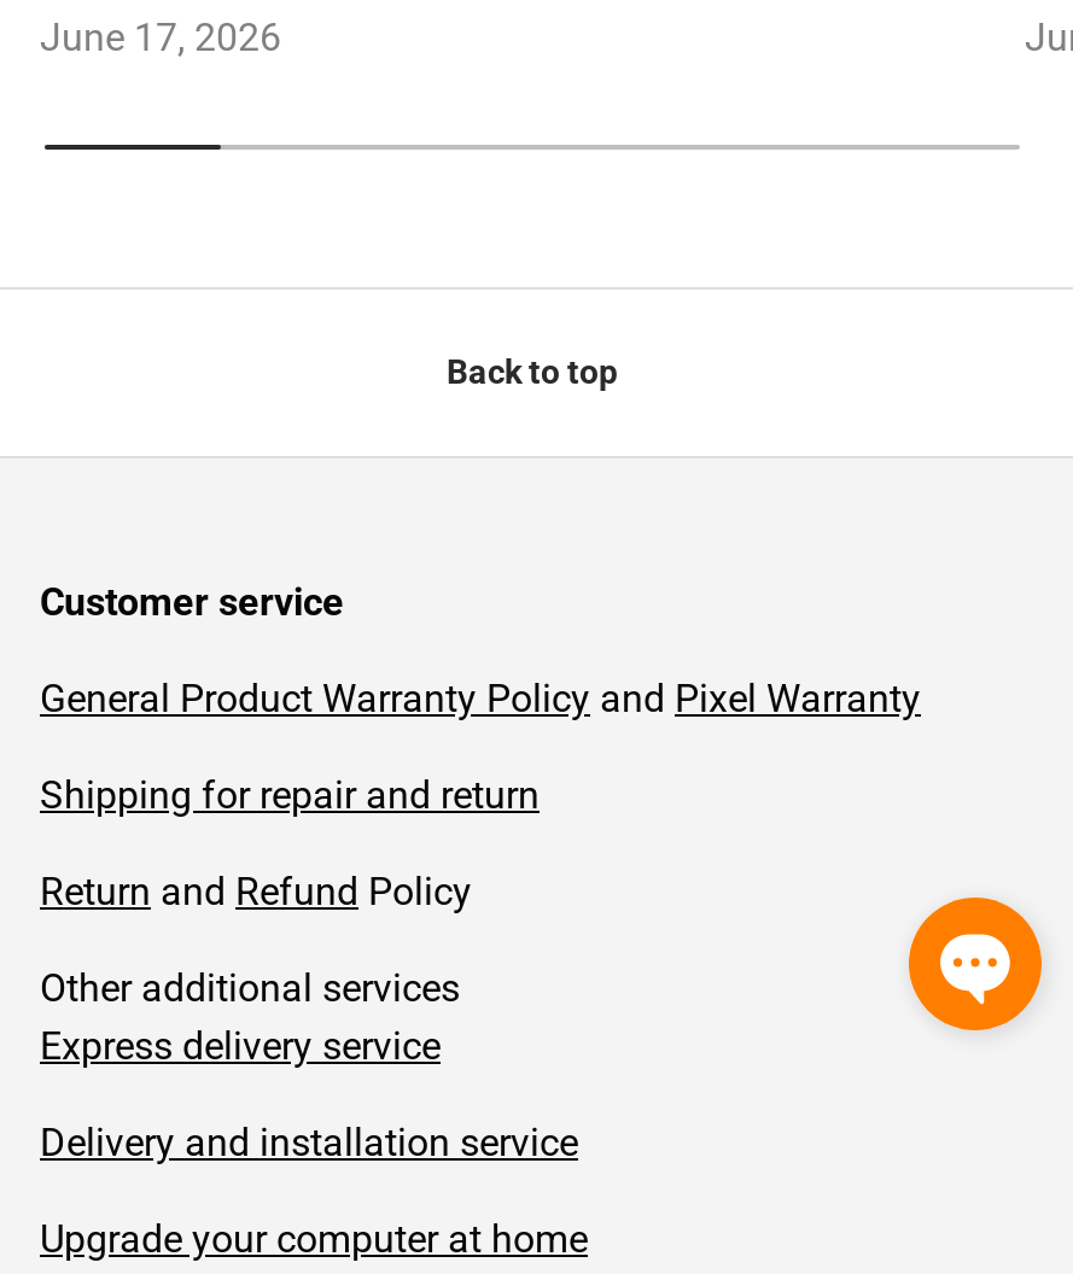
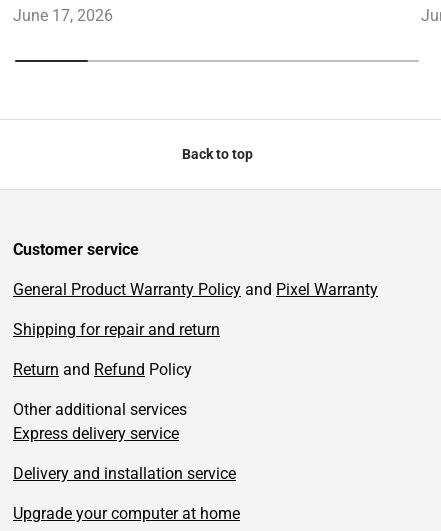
[904,893,1046,1035] [image] -> none

